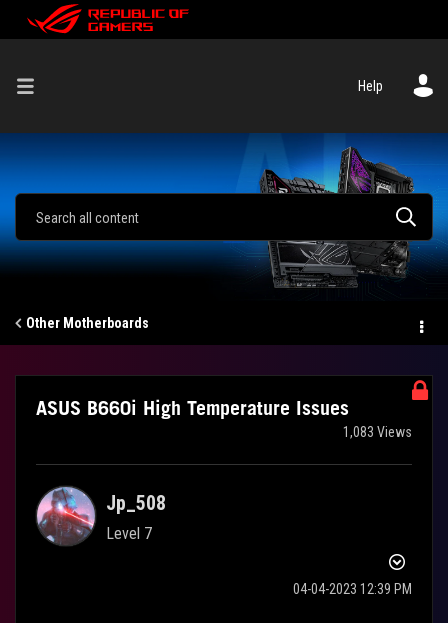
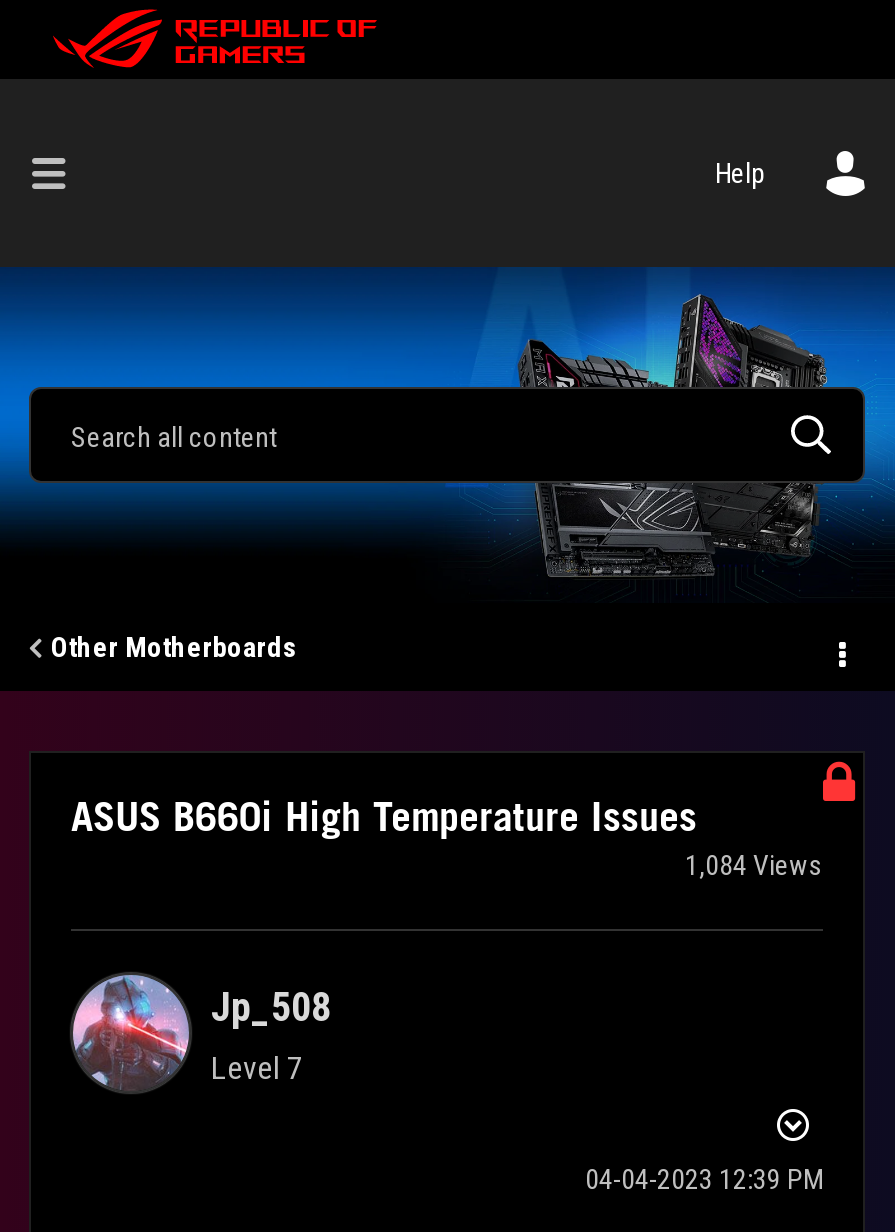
[343,424,412,440] 1,083 Views -> [685,849,823,881] 1,084 Views

